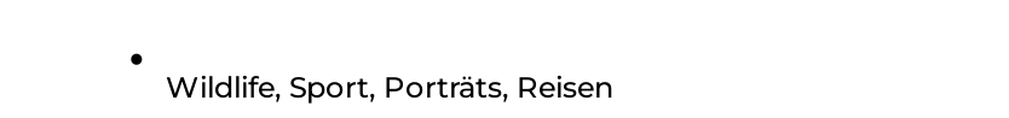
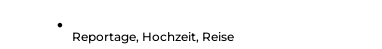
[166,69,613,105] Wildlife, Sport, Porträts, Reisen -> [72,29,234,44] Reportage, Hochzeit, Reise

